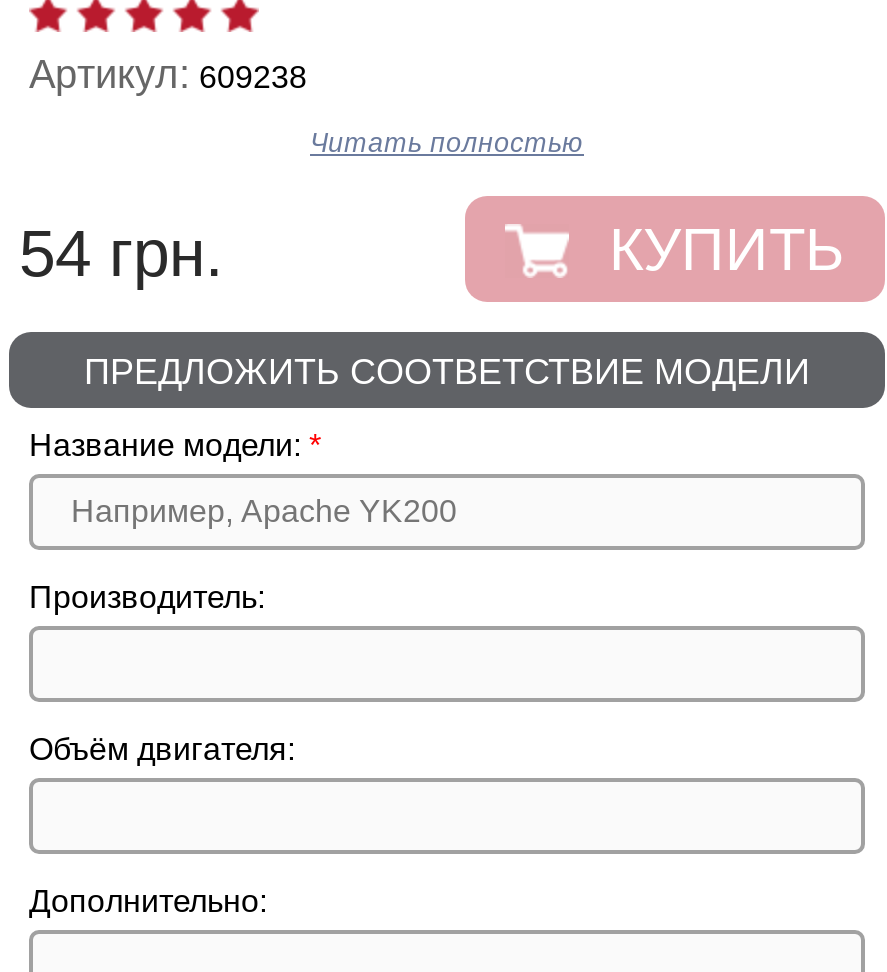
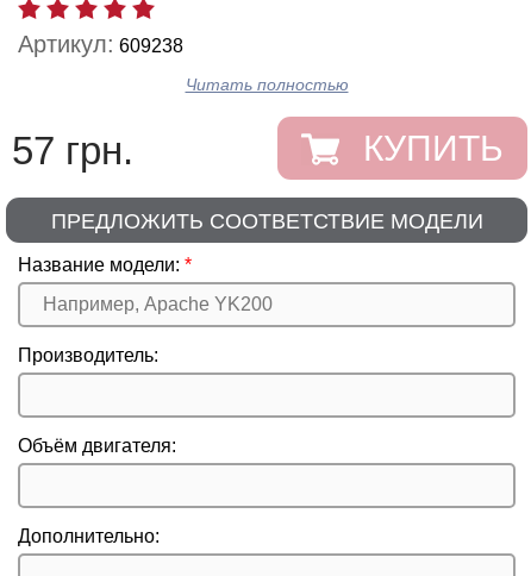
[19,216,223,290] 54 грн. -> [12,129,133,173] 57 грн.

